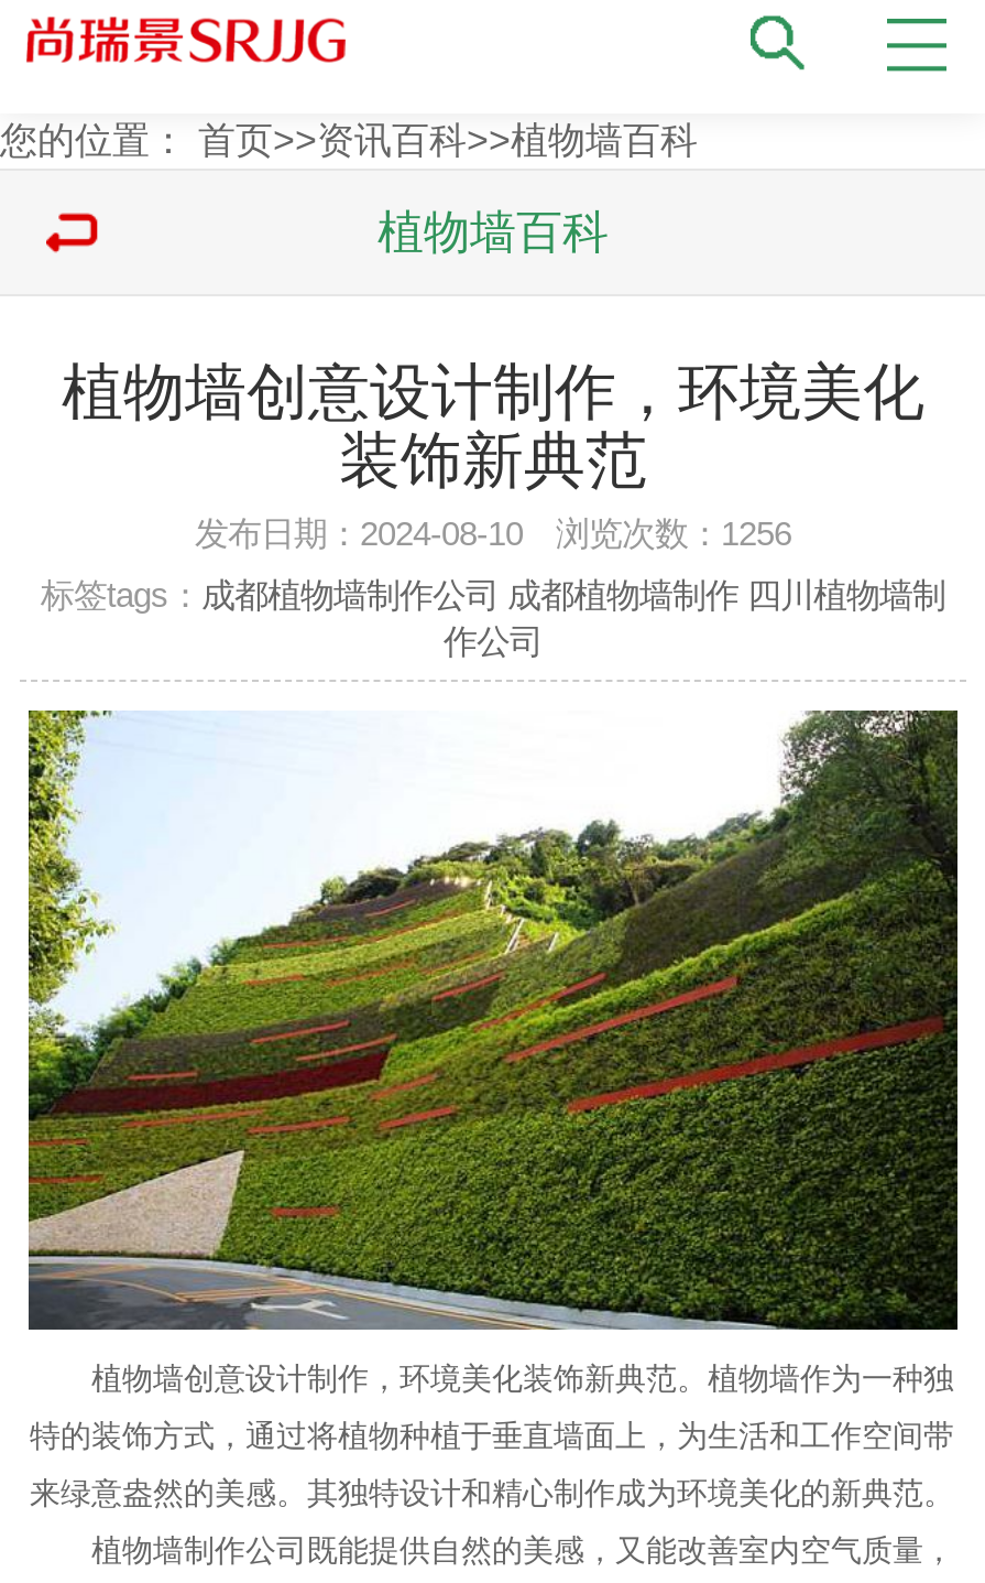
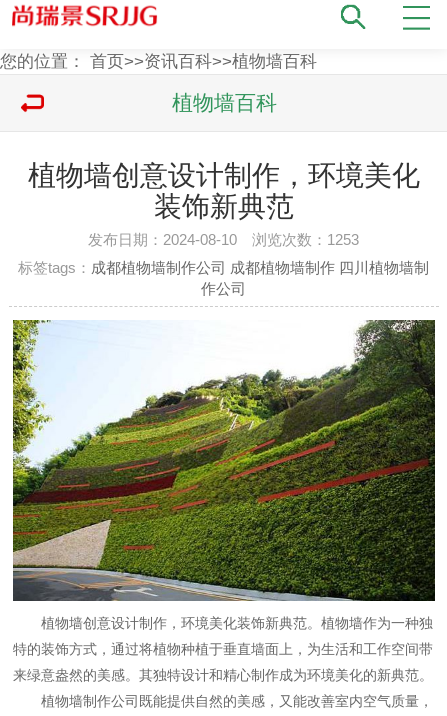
[195,514,791,552] 发布日期：2024-08-10 浏览次数：1256 -> [88,231,359,248] 发布日期：2024-08-10 浏览次数：1253

